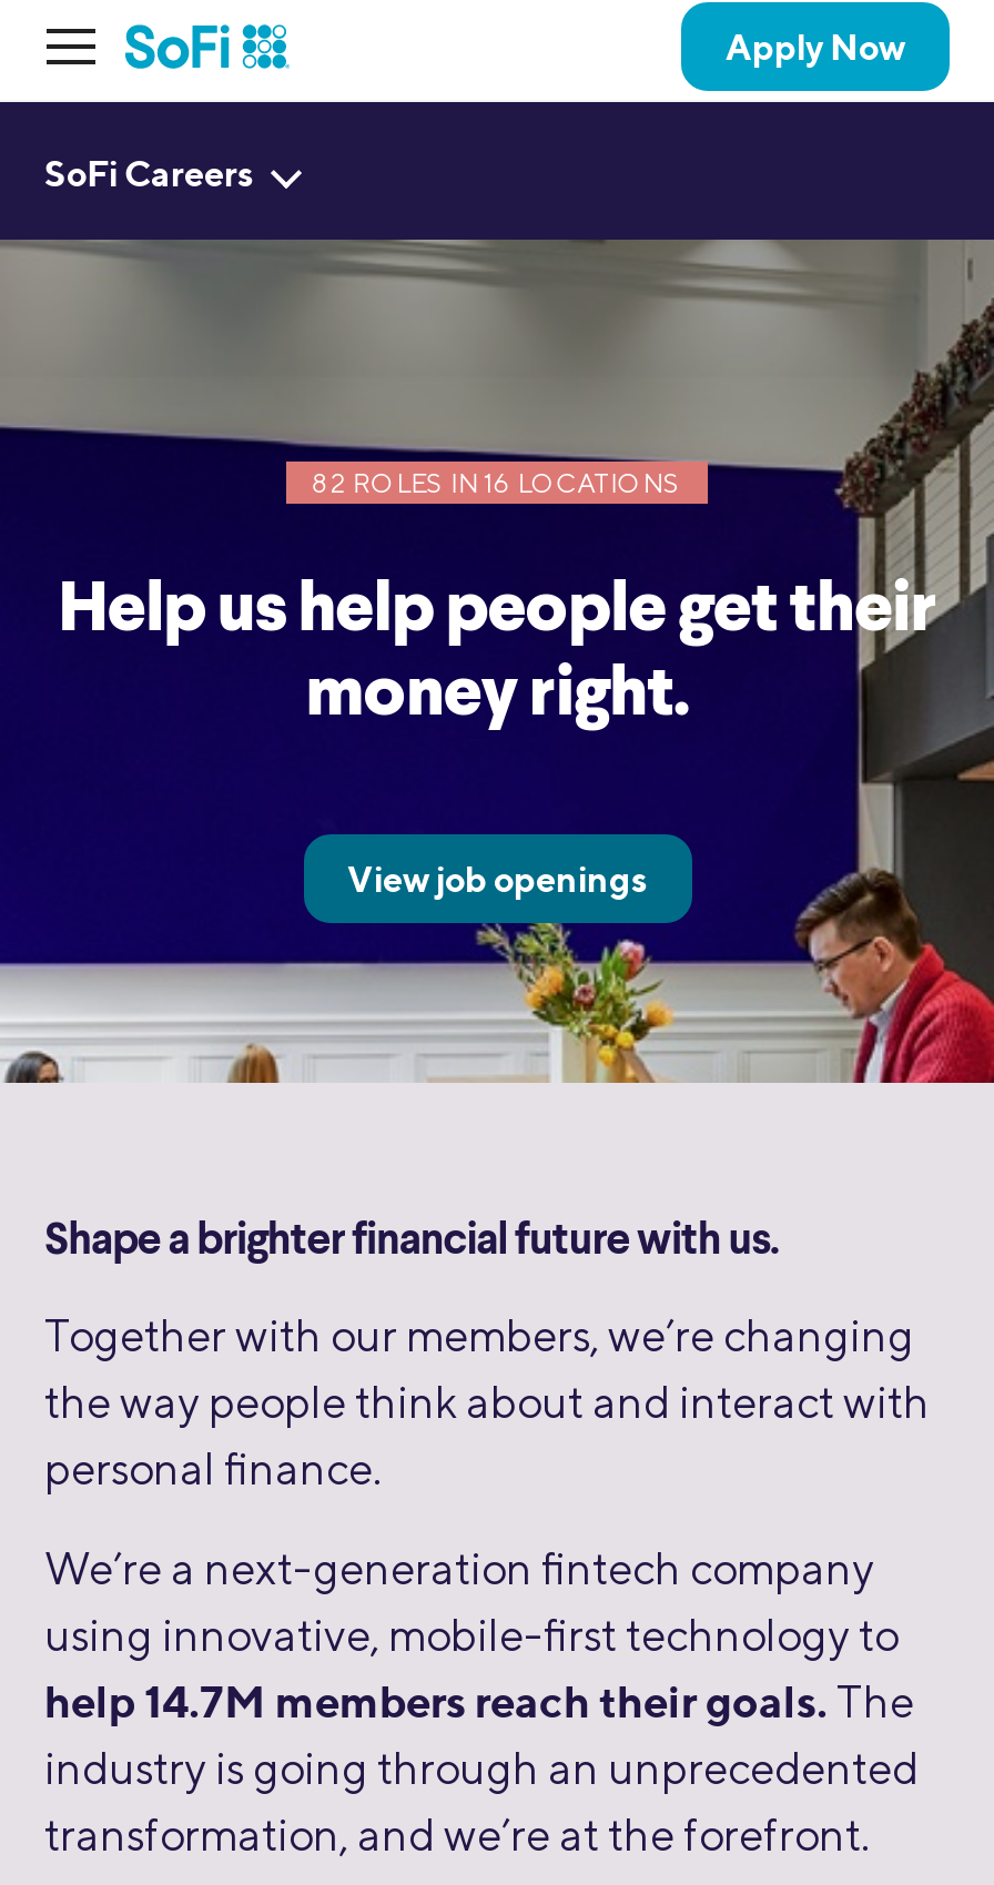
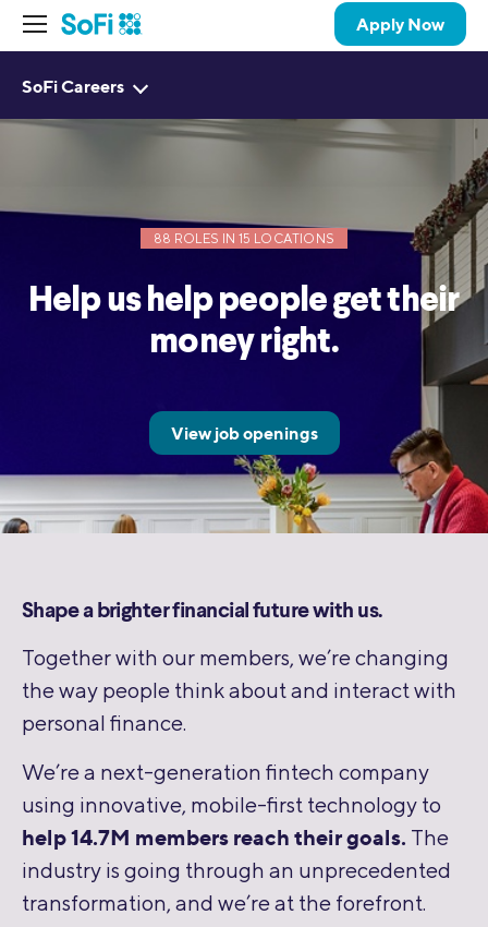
[312,466,682,499] 82 ROLES IN 16 LOCATIONS -> [153,230,335,246] 88 ROLES IN 15 LOCATIONS

